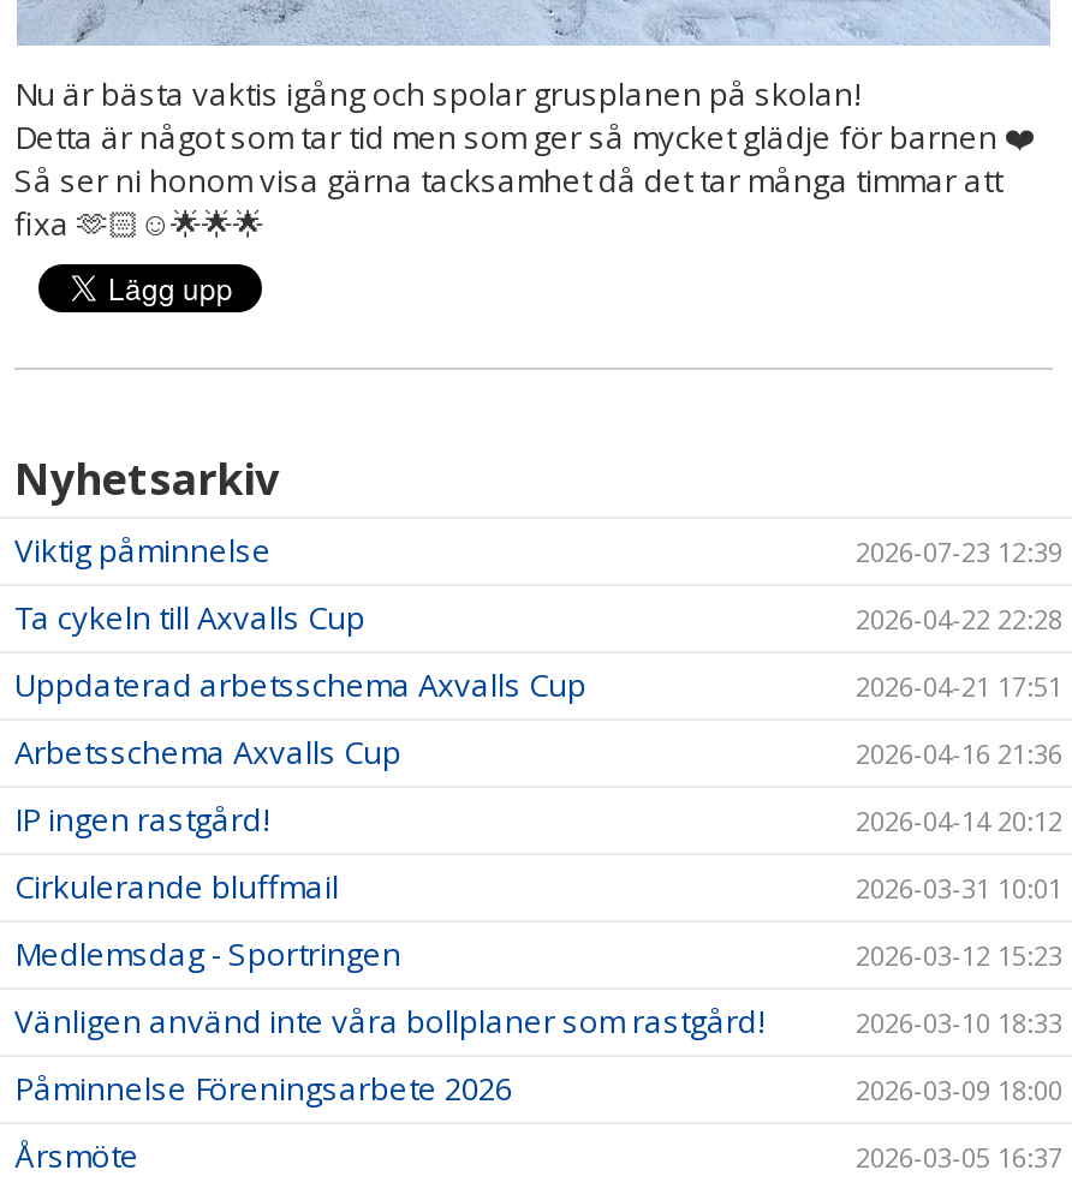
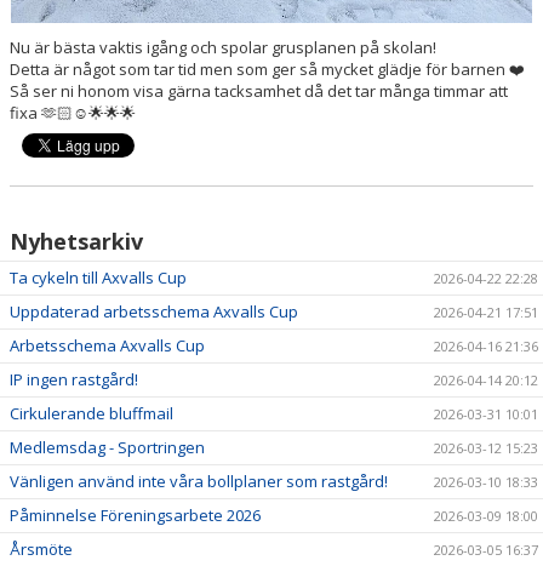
[14,528,1062,571] Viktig påminnelse | 2026-07-23 12:39 -> none

